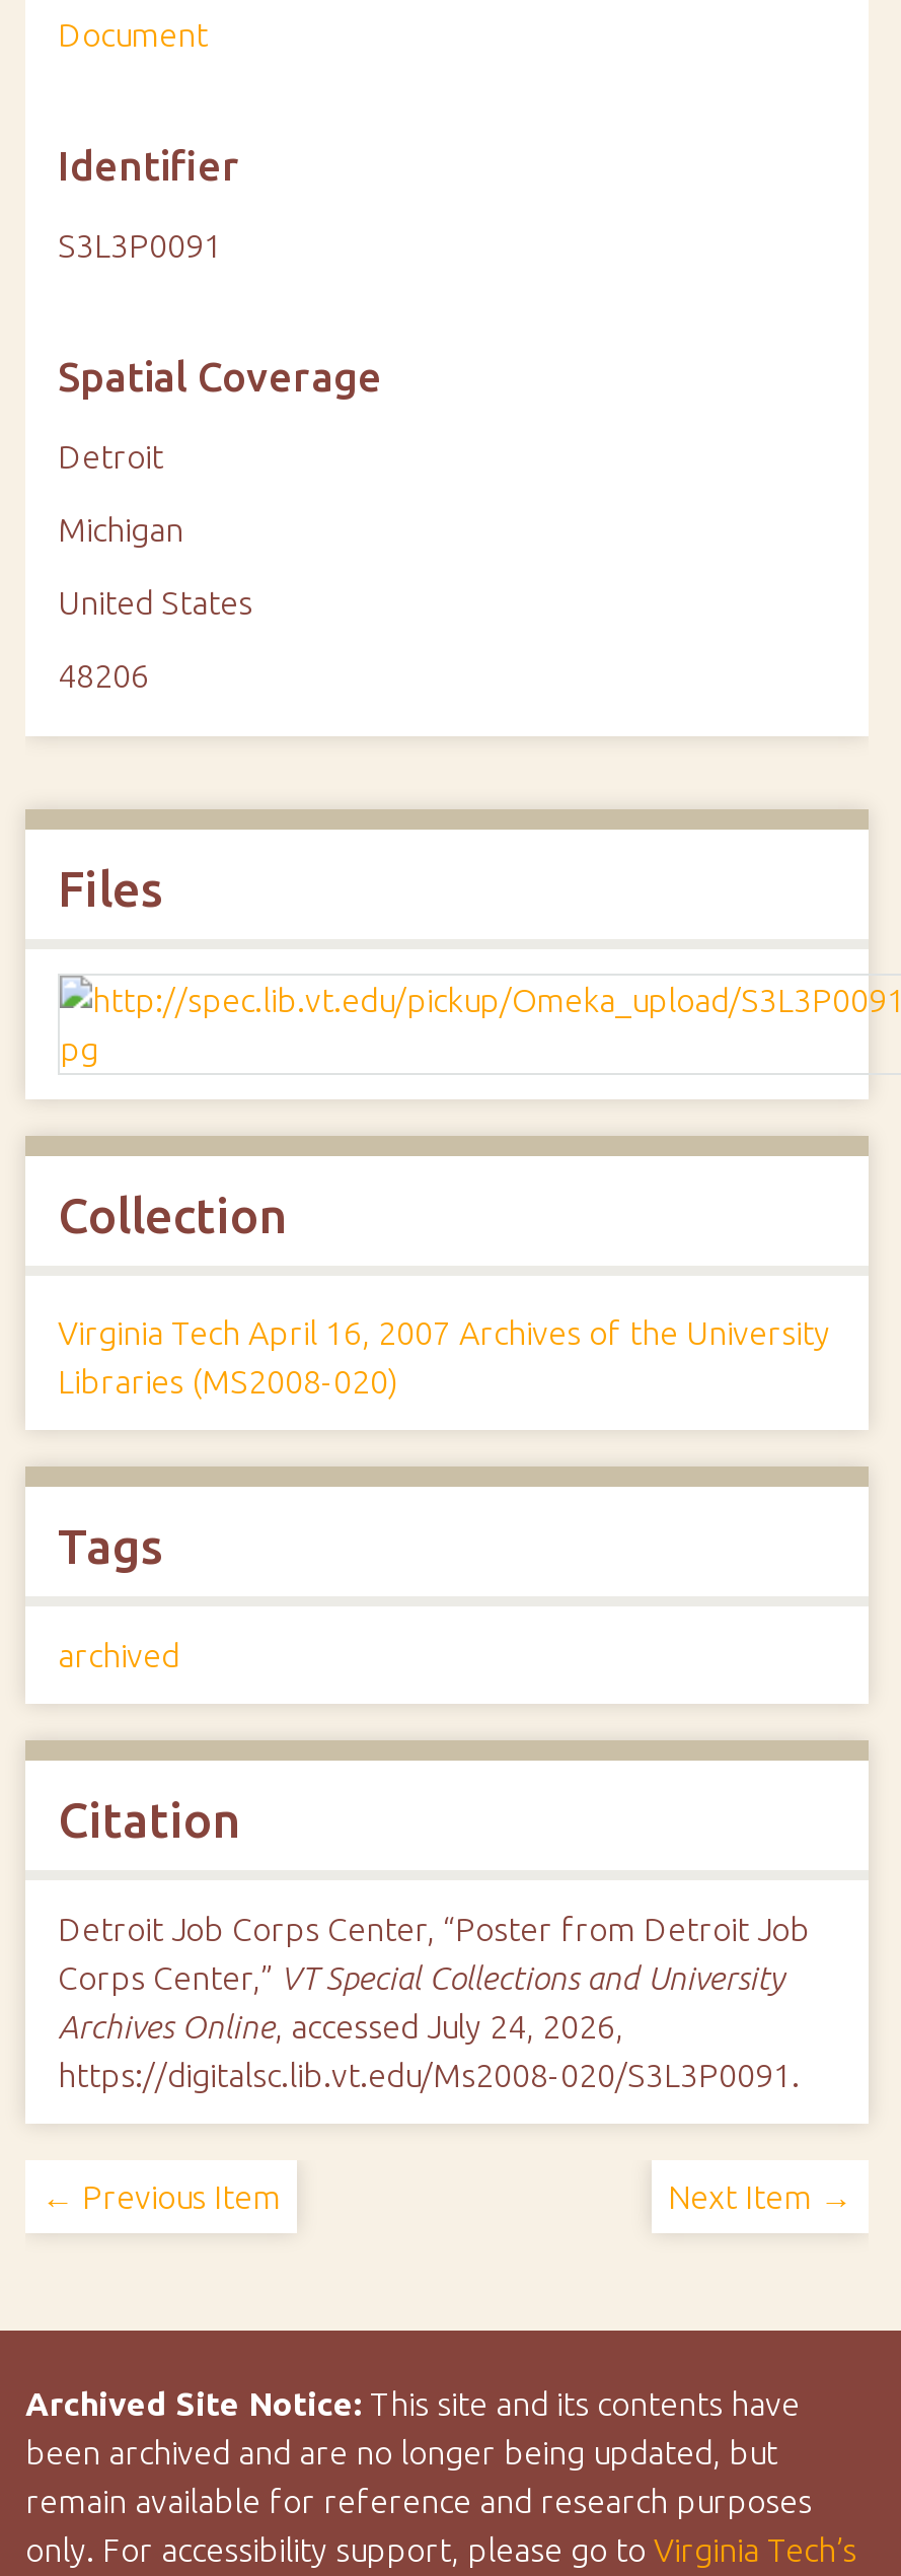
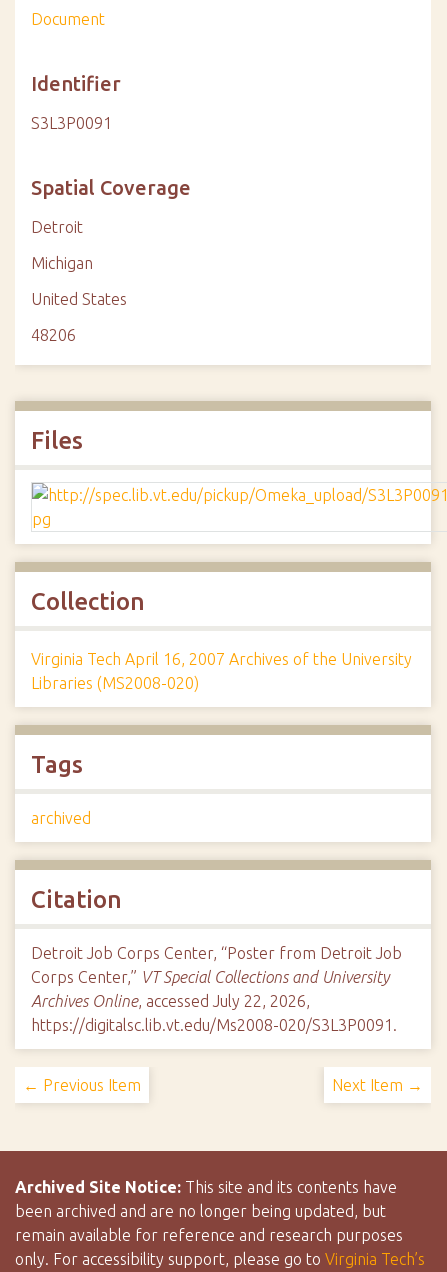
[58,2008,623,2045] Archives Online, accessed July 24, 2026, -> [31,992,310,1010] Archives Online, accessed July 22, 2026,

